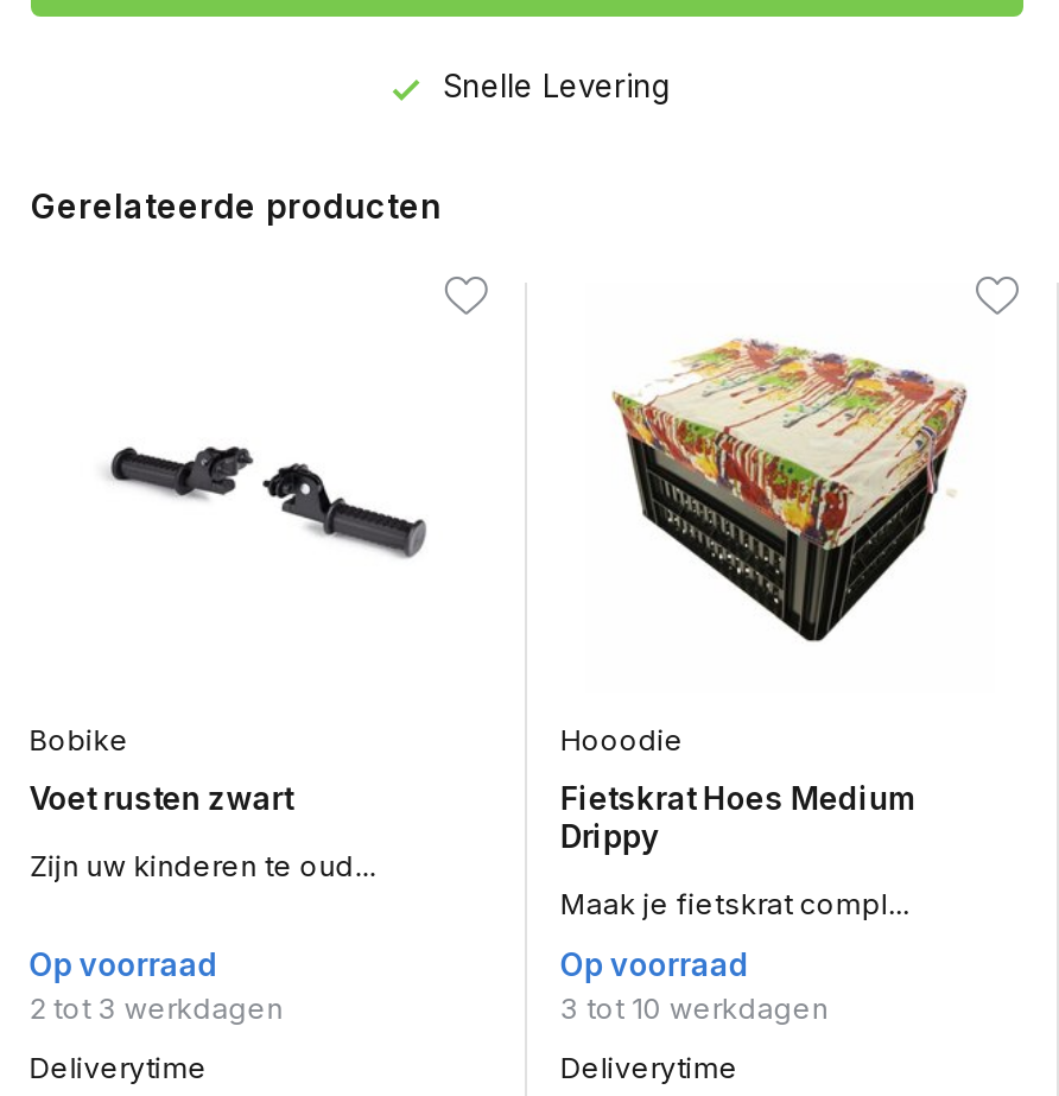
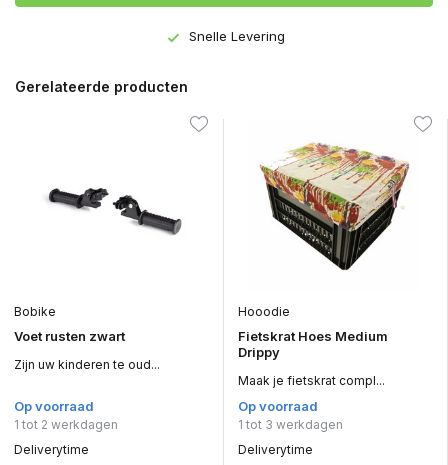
[29,990,283,1025] 2 tot 3 werkdagen -> [14,417,118,432] 1 tot 2 werkdagen
[560,990,828,1025] 3 tot 10 werkdagen -> [238,417,343,432] 1 tot 3 werkdagen

